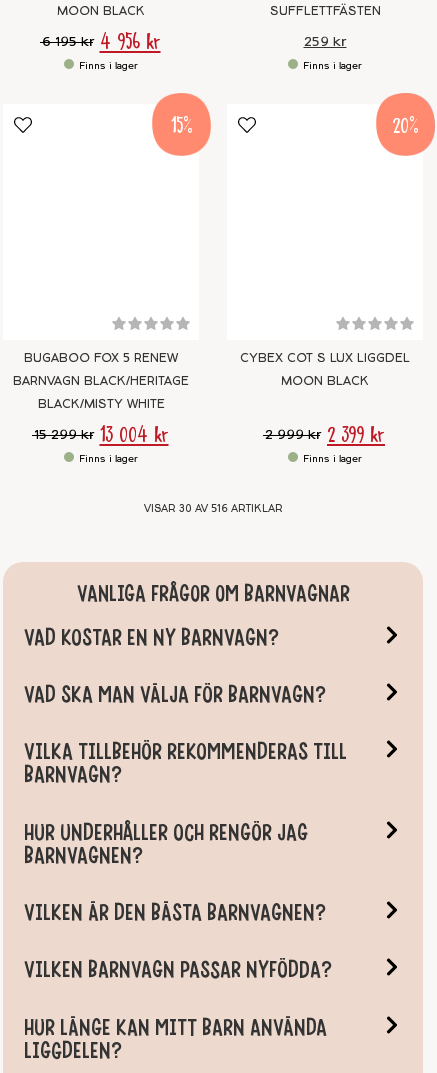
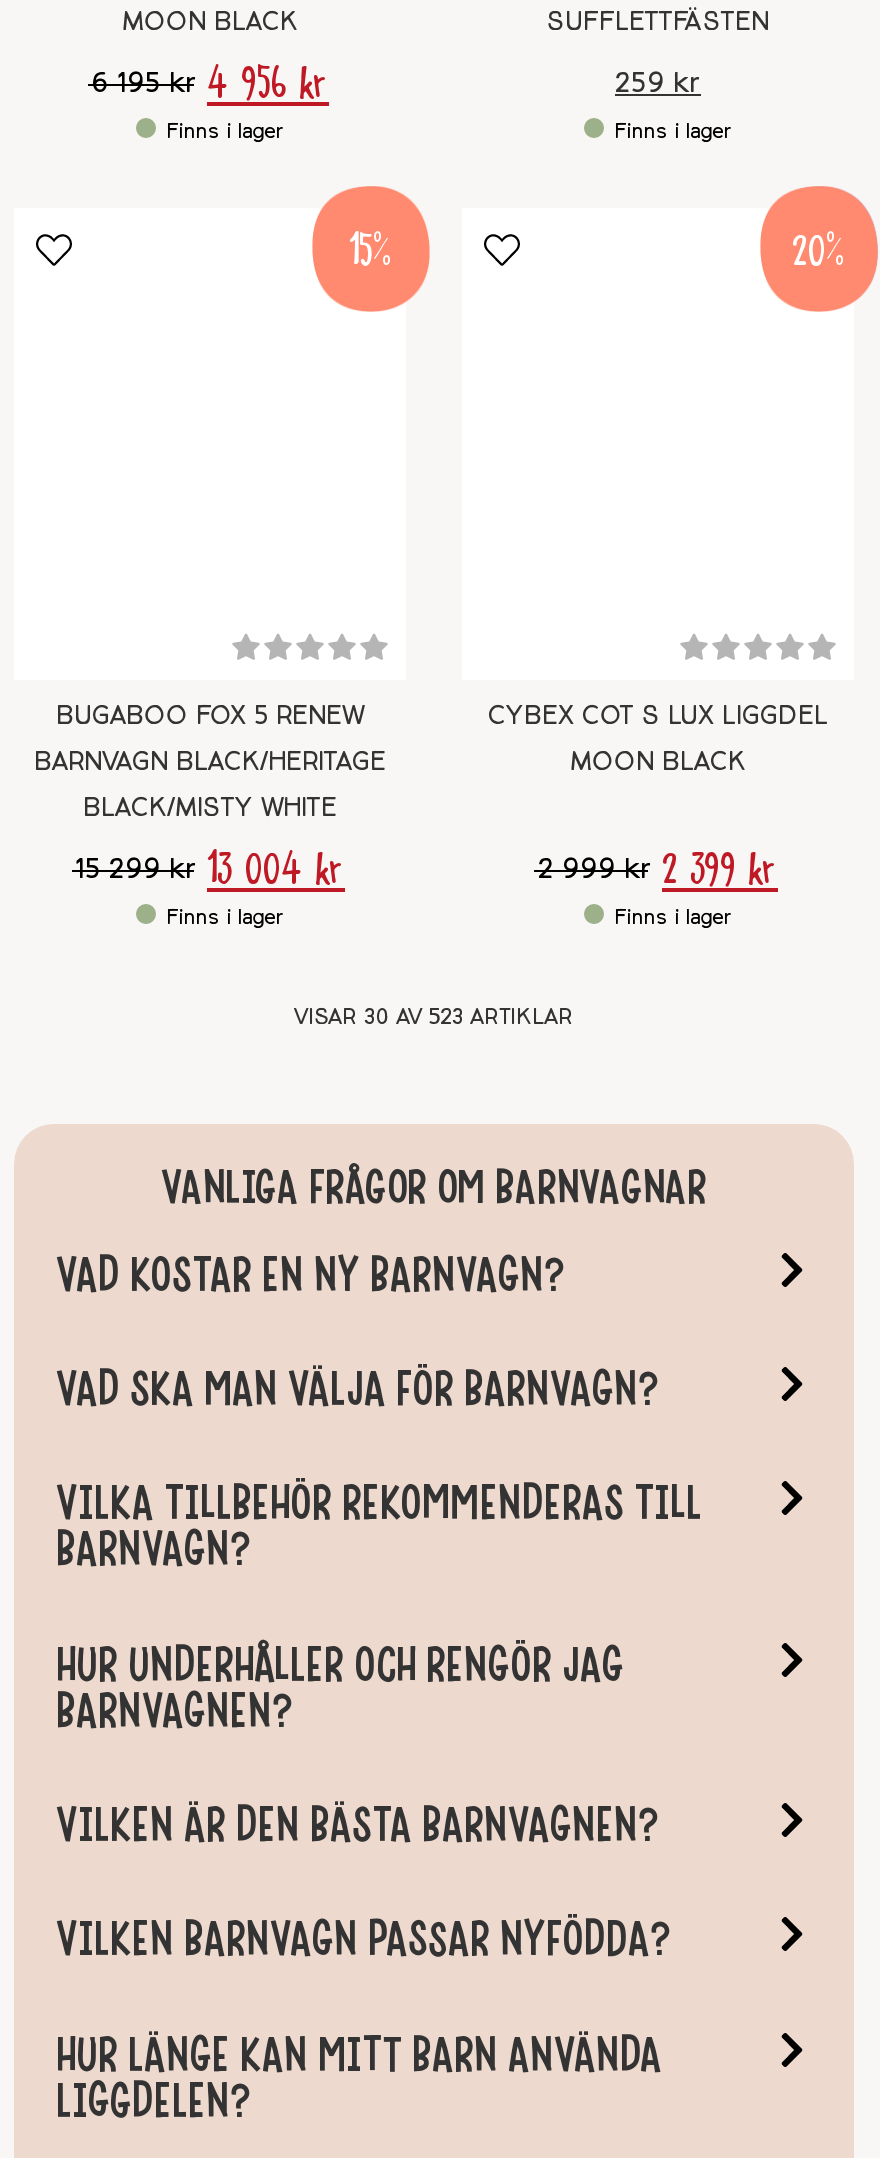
[143,501,282,514] VISAR 30 AV 516 ARTIKLAR -> [294,1003,574,1029] VISAR 30 AV 523 ARTIKLAR

